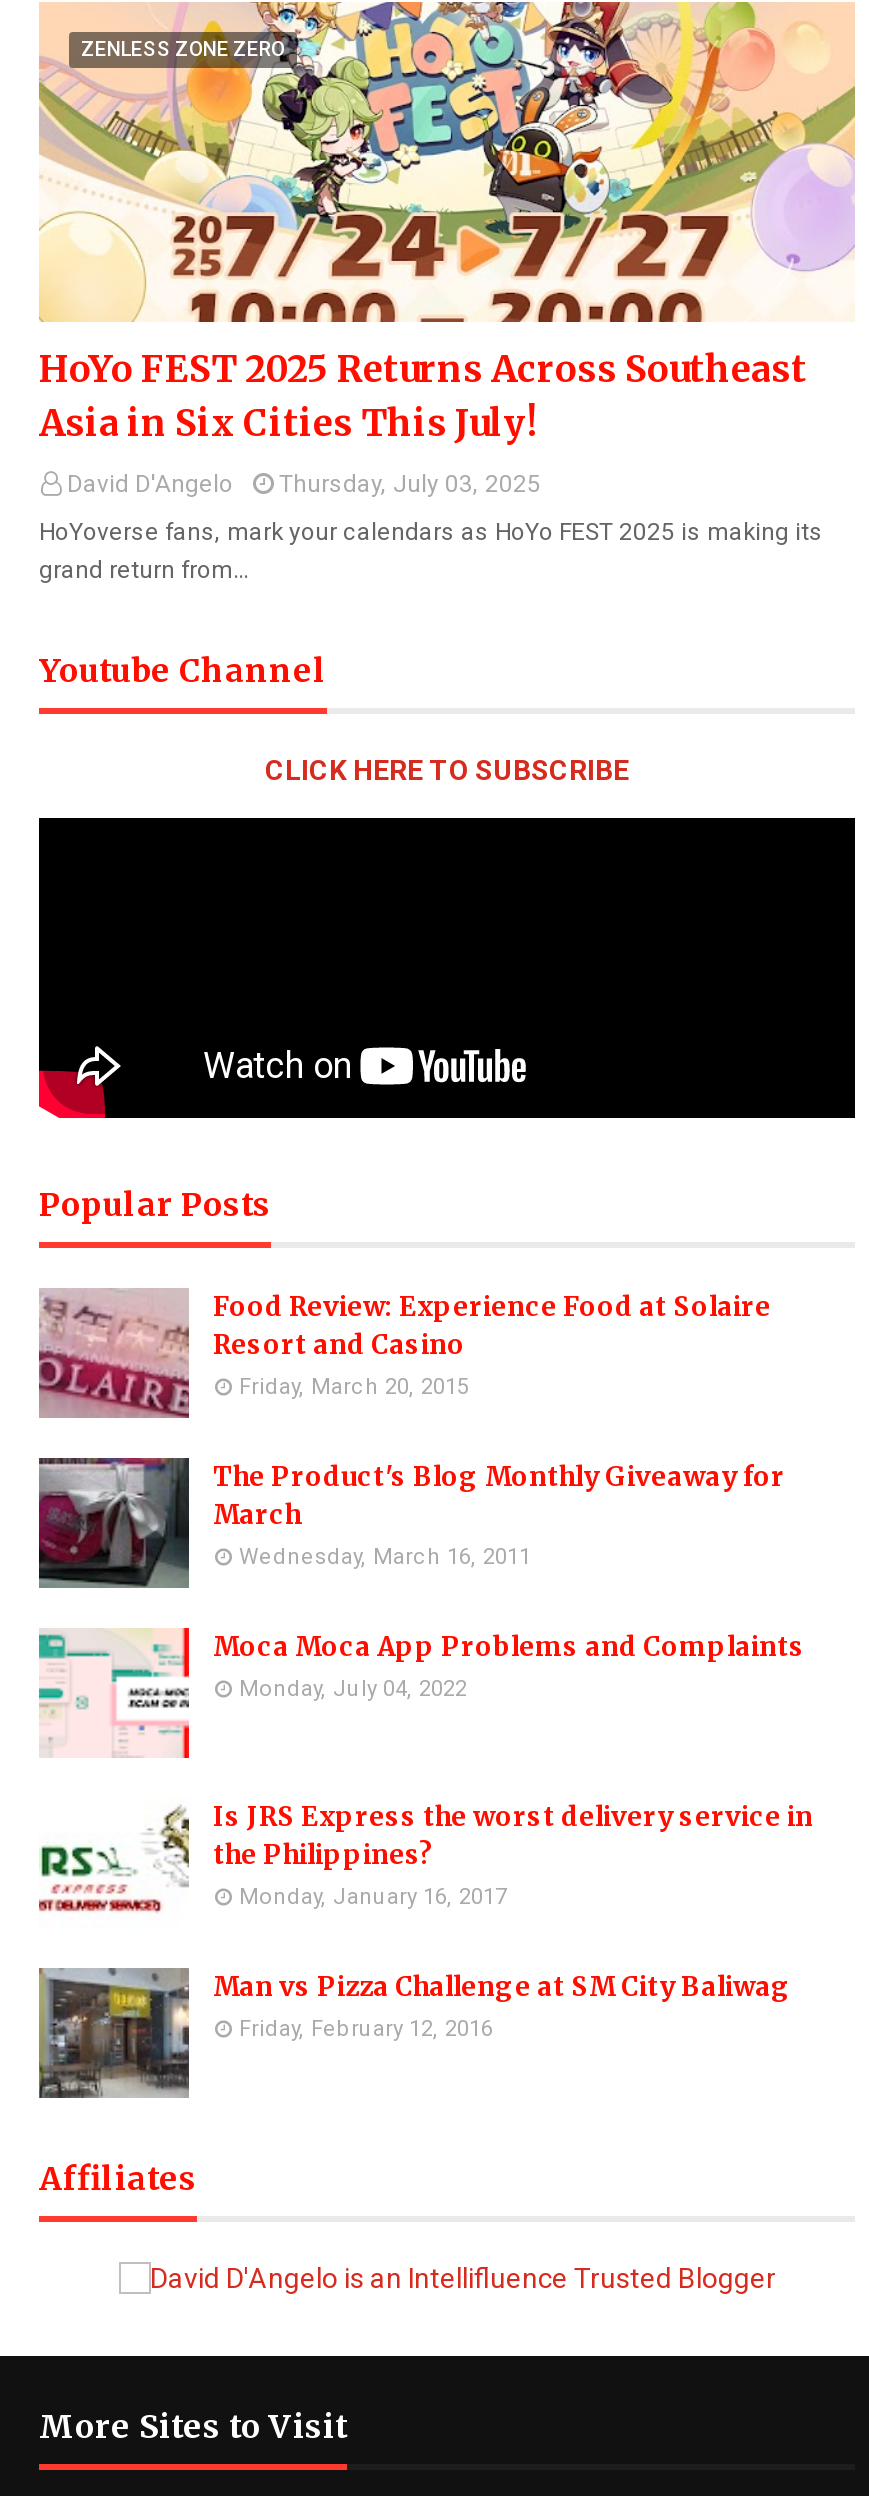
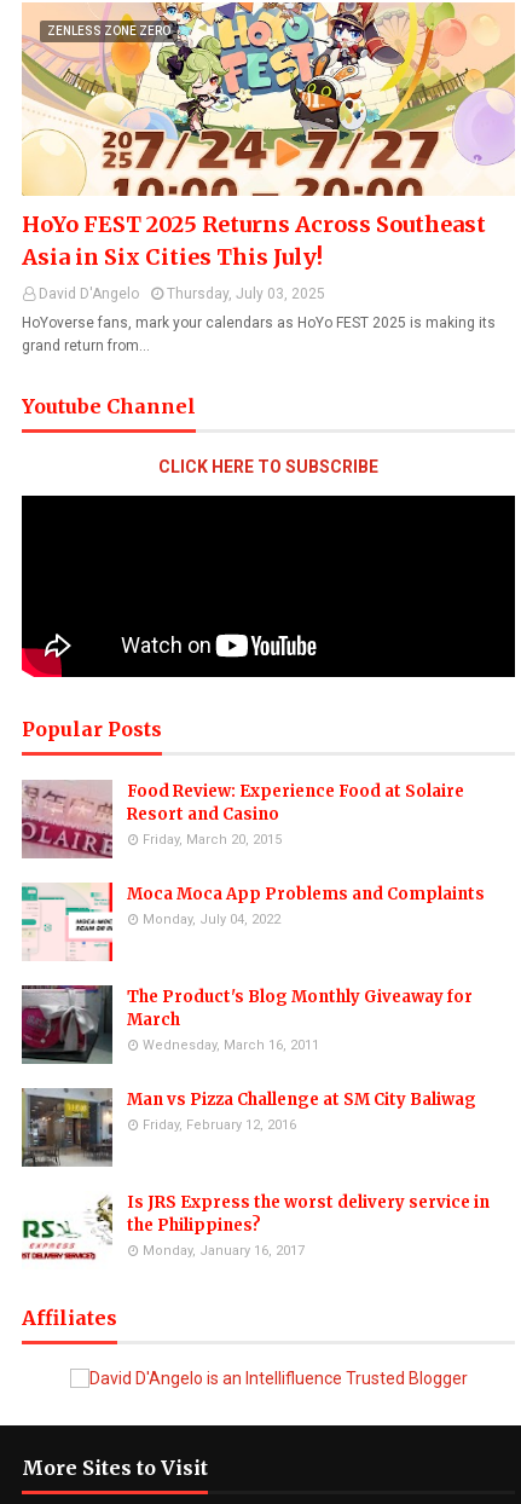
moved [35,1456,785,1590] -> [19,984,473,1065]: [image] | The Product's Blog Monthly Giveaway for | March | Wednesday, March 16, 2011
moved [37,1628,805,1760] -> [21,883,485,961]: [image] | Moca Moca App Problems and Complaints | Monday, July 04, 2022
moved [37,1801,813,1924] -> [21,1193,490,1267]: [image] | Is JRS Express the worst delivery service in | the Philippines? | Monday, January 16, 2017
moved [37,1966,791,2100] -> [21,1087,476,1168]: [image] | Man vs Pizza Challenge at SM City Baliwag | Friday, February 12, 2016

